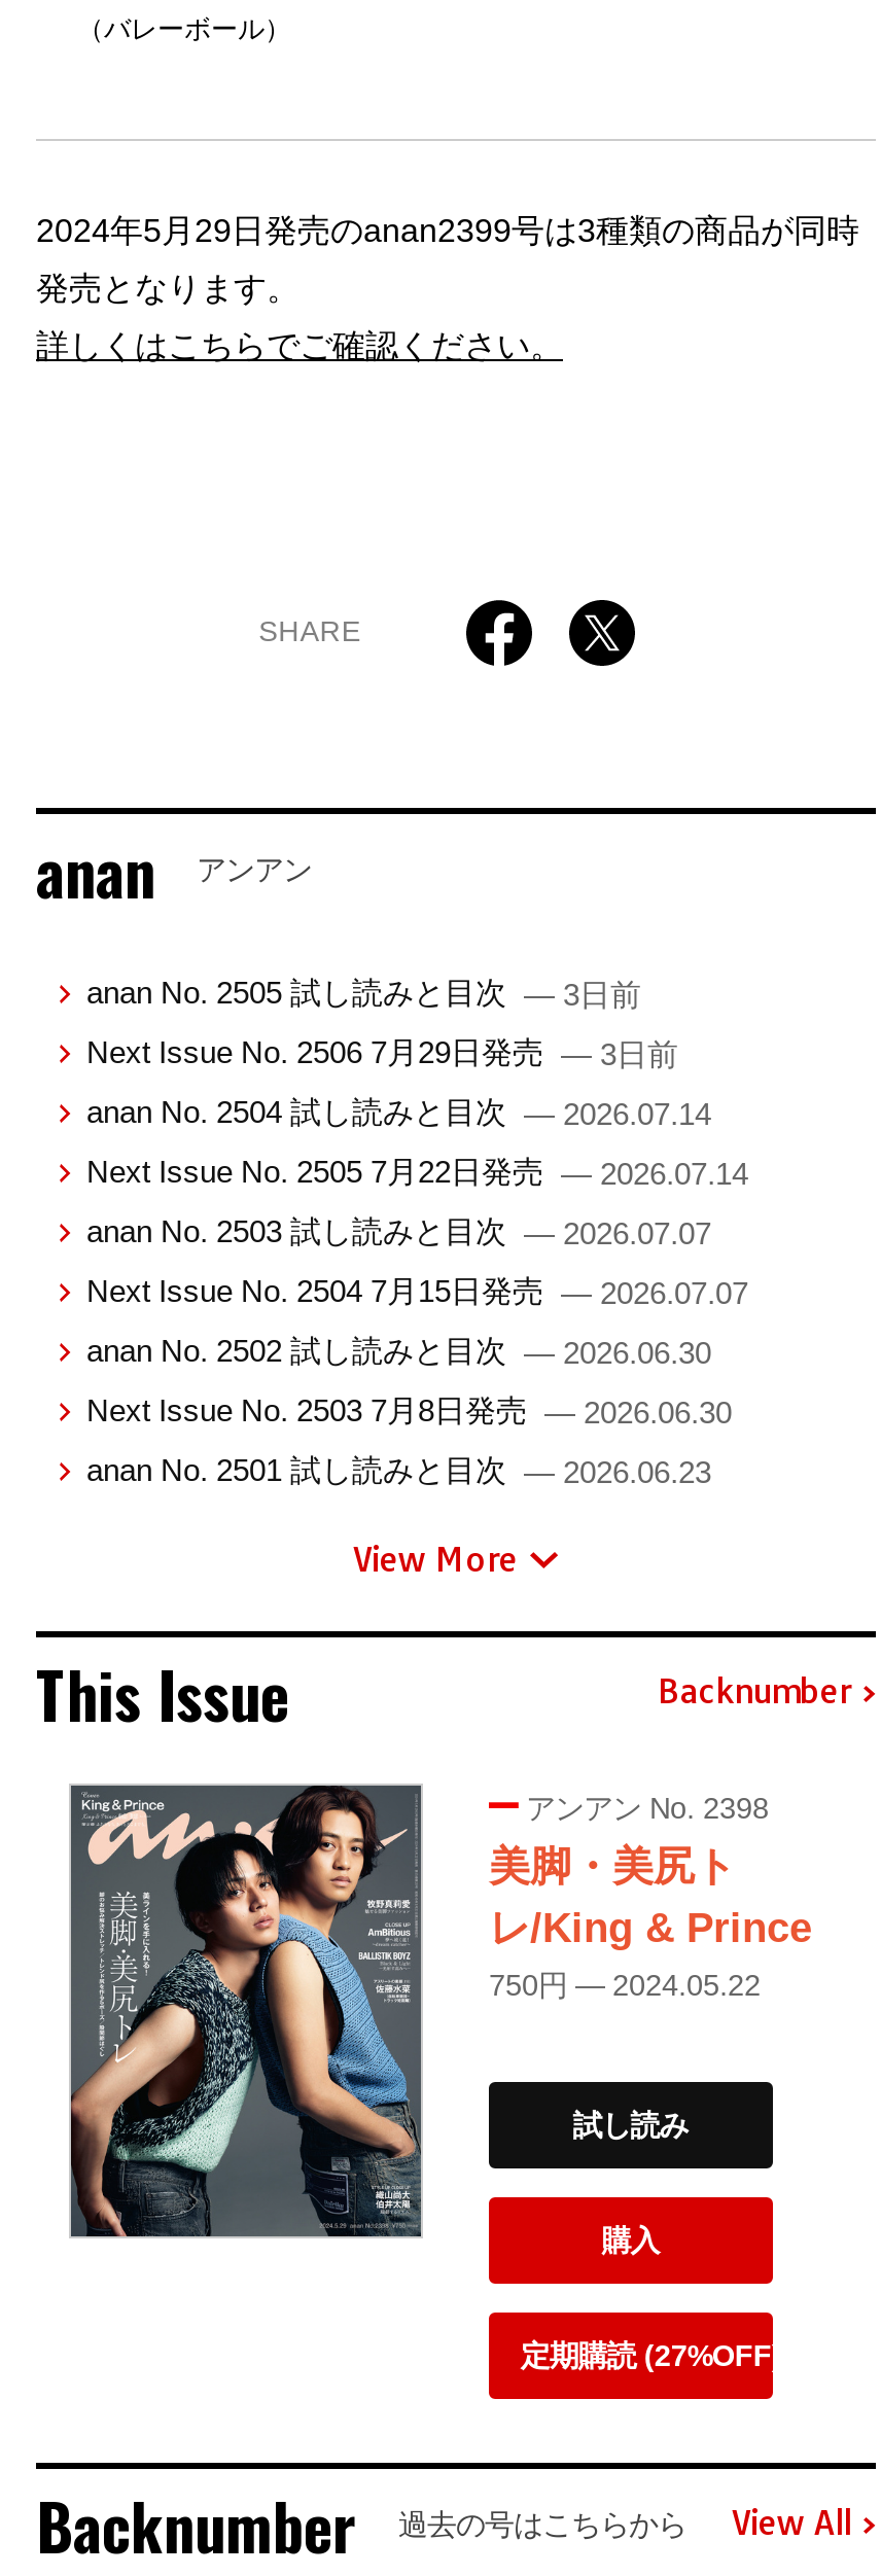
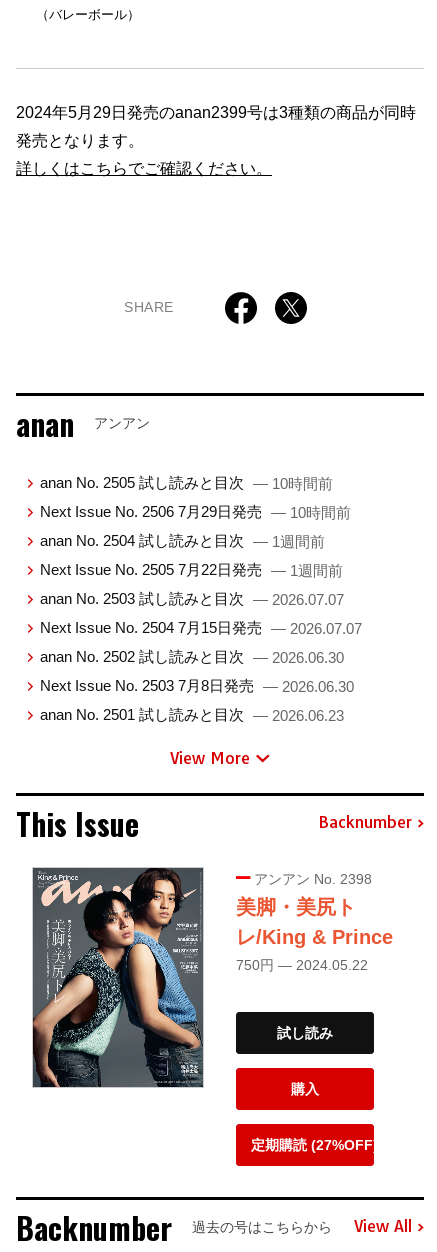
[86,974,641,1011] anan No. 2505 試し読みと目次 — 3日前 -> [40,474,333,492] anan No. 2505 試し読みと目次 — 10時間前
[86,1034,678,1071] Next Issue No. 2506 7月29日発売 — 3日前 -> [40,503,351,521] Next Issue No. 2506 7月29日発売 — 10時間前
[86,1093,711,1130] anan No. 2504 試し読みと目次 — 2026.07.14 -> [40,532,325,550] anan No. 2504 試し読みと目次 — 1週間前
[86,1153,748,1190] Next Issue No. 2505 7月22日発売 — 2026.07.14 -> [40,561,343,579] Next Issue No. 2505 7月22日発売 — 1週間前

